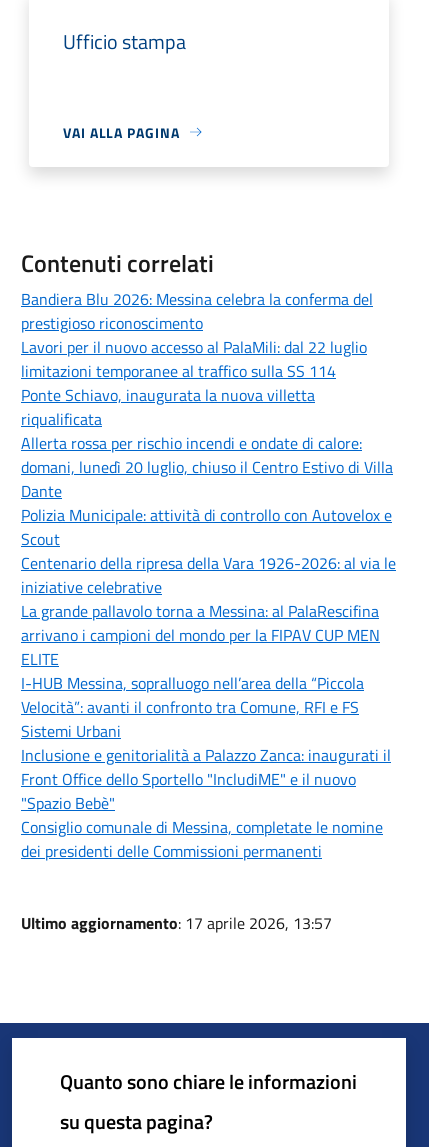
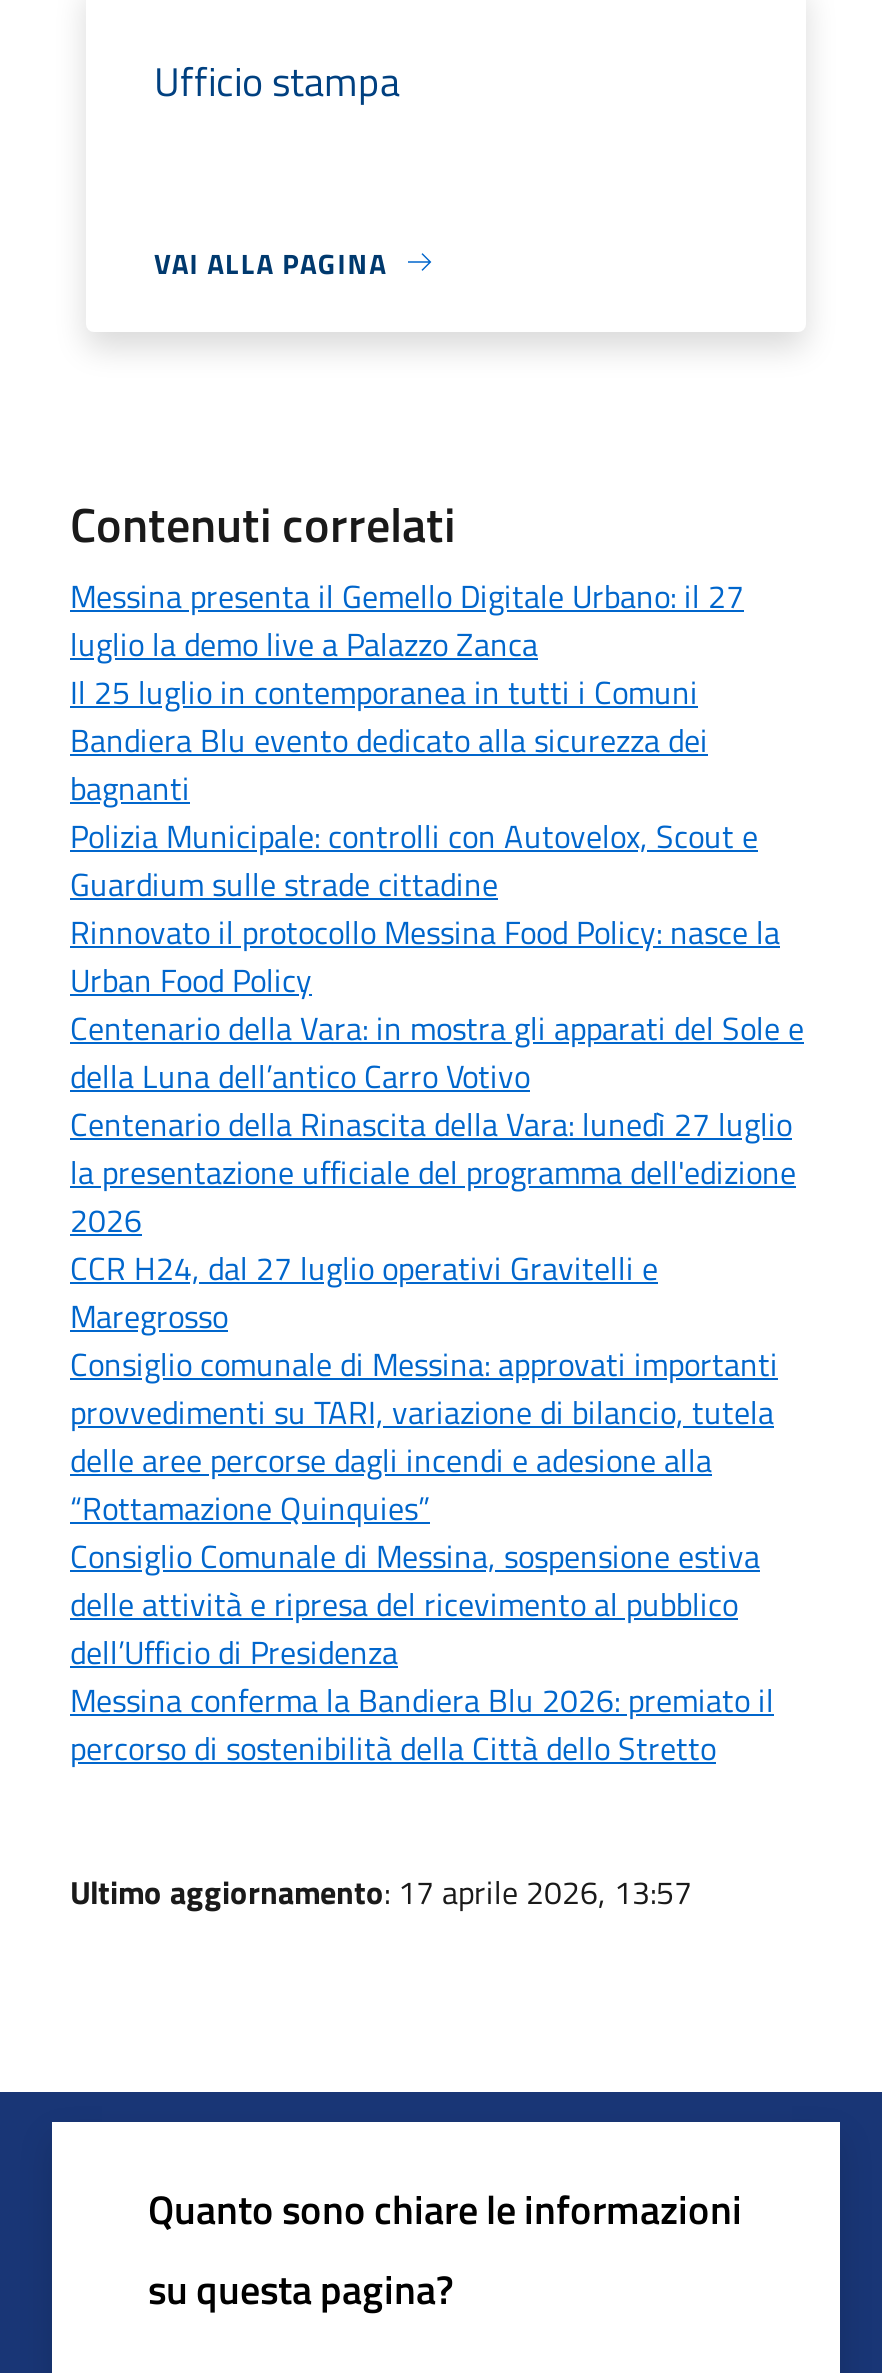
[21,287,396,863] Bandiera Blu 2026: Messina celebra la conferma del | prestigioso riconoscimento | Lavori per il nuovo accesso al PalaMili: dal 22 luglio | limitazioni temporanee al traffico sulla SS 114 | Ponte Schiavo, inaugurata la nuova villetta | riqualificata | Allerta rossa per rischio incendi e ondate di calore: | domani, lunedì 20 luglio, chiuso il Centro Estivo di Villa | Dante | Polizia Municipale: attività di controllo con Autovelox e | Scout | Centenario della ripresa della Vara 1926-2026: al via le | iniziative celebrative | La grande pallavolo torna a Messina: al PalaRescifina | arrivano i campioni del mondo per la FIPAV CUP MEN | ELITE | I-HUB Messina, sopralluogo nell’area della “Piccola | Velocità”: avanti il confronto tra Comune, RFI e FS | Sistemi Urbani | Inclusione e genitorialità a Palazzo Zanca: inaugurati il | Front Office dello Sportello "IncludiME" e il nuovo | "Spazio Bebè" | Consiglio comunale di Messina, completate le nomine | dei presidenti delle Commissioni permanenti -> [70,571,804,1771] Messina presenta il Gemello Digitale Urbano: il 27 | luglio la demo live a Palazzo Zanca | Il 25 luglio in contemporanea in tutti i Comuni | Bandiera Blu evento dedicato alla sicurezza dei | bagnanti | Polizia Municipale: controlli con Autovelox, Scout e | Guardium sulle strade cittadine | Rinnovato il protocollo Messina Food Policy: nasce la | Urban Food Policy | Centenario della Vara: in mostra gli apparati del Sole e | della Luna dell’antico Carro Votivo | Centenario della Rinascita della Vara: lunedì 27 luglio | la presentazione ufficiale del programma dell'edizione | 2026 | CCR H24, dal 27 luglio operativi Gravitelli e | Maregrosso | Consiglio comunale di Messina: approvati importanti | provvedimenti su TARI, variazione di bilancio, tutela | delle aree percorse dagli incendi e adesione alla | “Rottamazione Quinquies” | Consiglio Comunale di Messina, sospensione estiva | delle attività e ripresa del ricevimento al pubblico | dell’Ufficio di Presidenza | Messina conferma la Bandiera Blu 2026: premiato il | percorso di sostenibilità della Città dello Stretto

